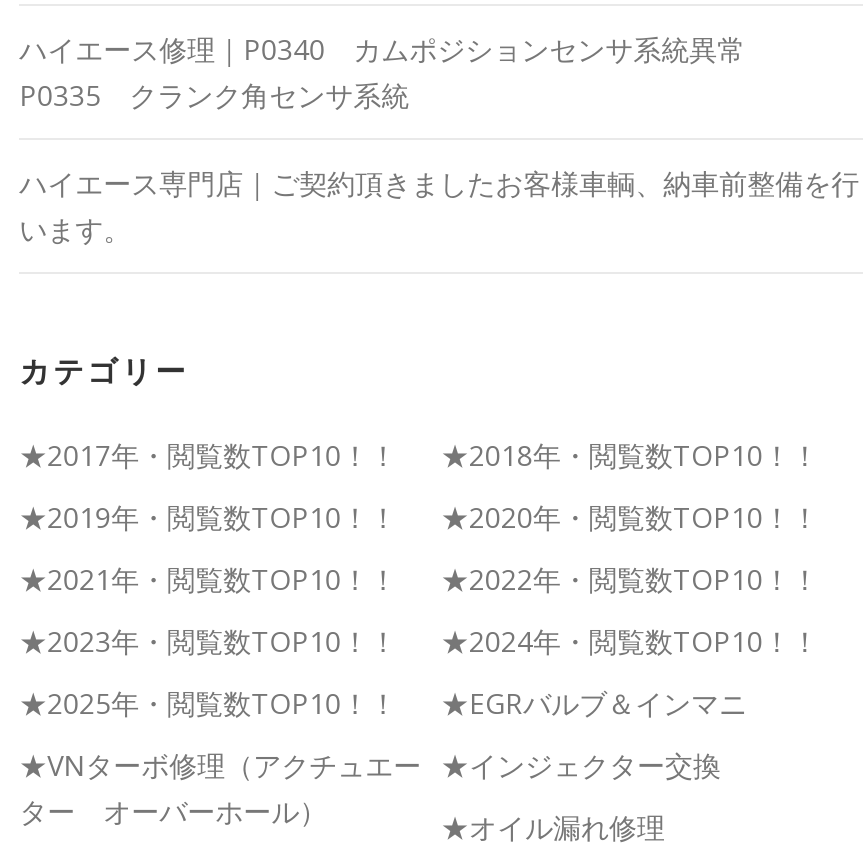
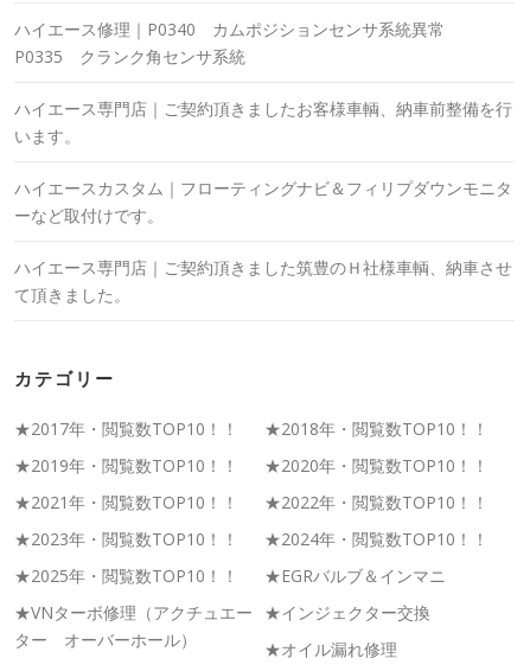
none -> [14,177,512,306] ハイエースカスタム｜フローティングナビ＆フィリプダウンモニタ | ーなど取付けです。 | ハイエース専門店｜ご契約頂きました筑豊のＨ社様車輌、納車させ | て頂きました。

